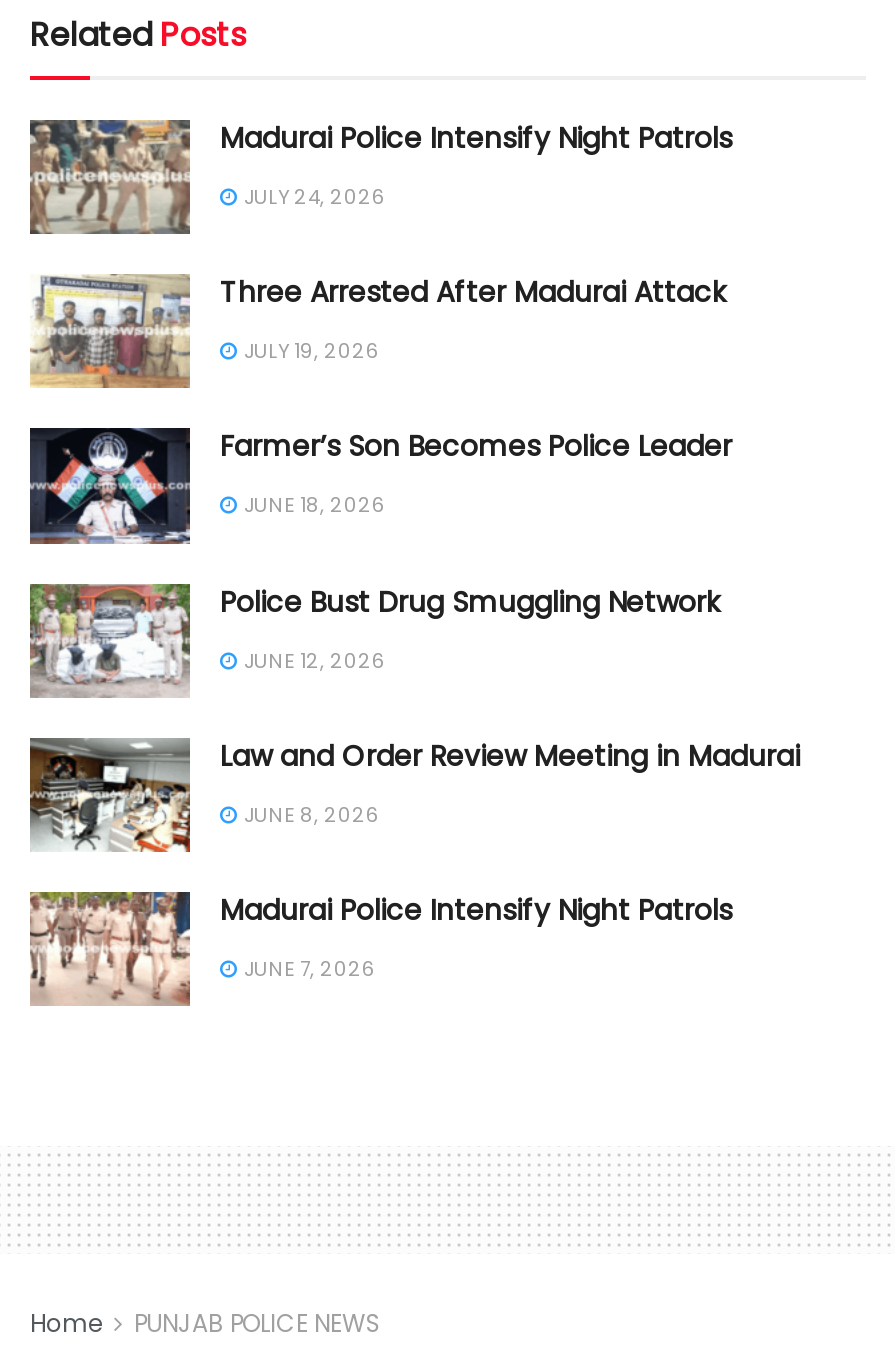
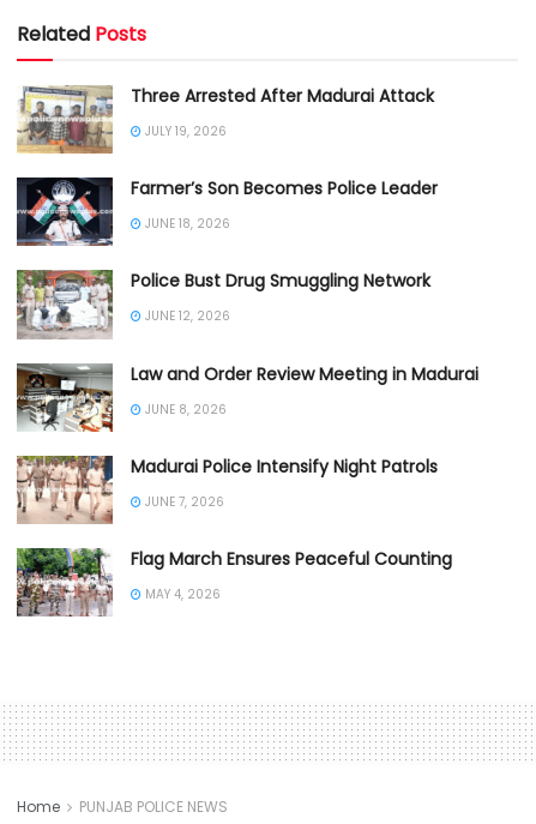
[28,118,732,236] [image] | Madurai Police Intensify Night Patrols | JULY 24, 2026 -> none
moved [28,272,800,984] -> [16,84,478,511]: [image] | Three Arrested After Madurai Attack | JULY 19, 2026 | ... | Madurai Police Intensify Night Patrols | JUNE 7, 2026
none -> [17,547,452,617] [image] | Flag March Ensures Peaceful Counting | MAY 4, 2026

